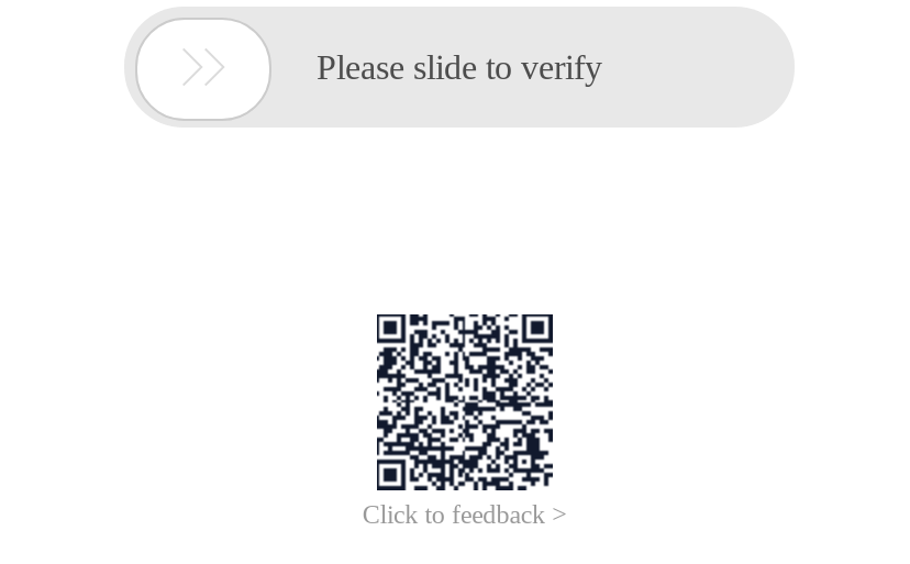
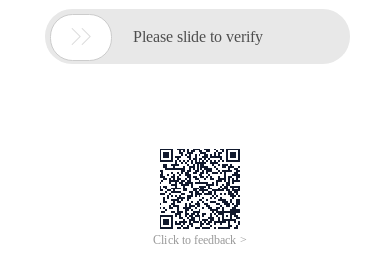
[375,312,553,493] [image] -> [159,148,241,230] [image]

